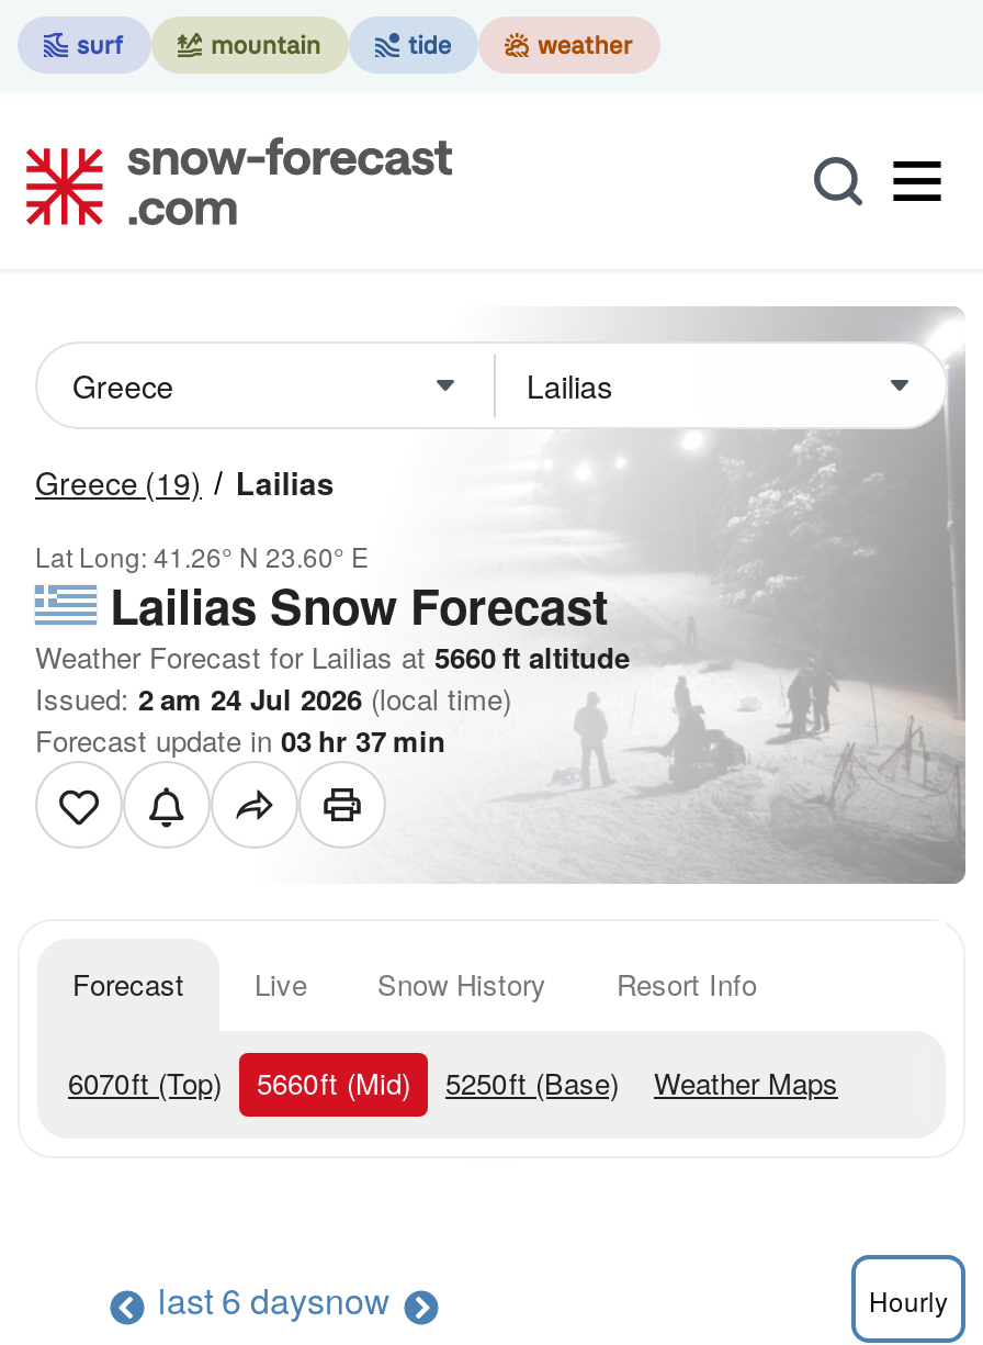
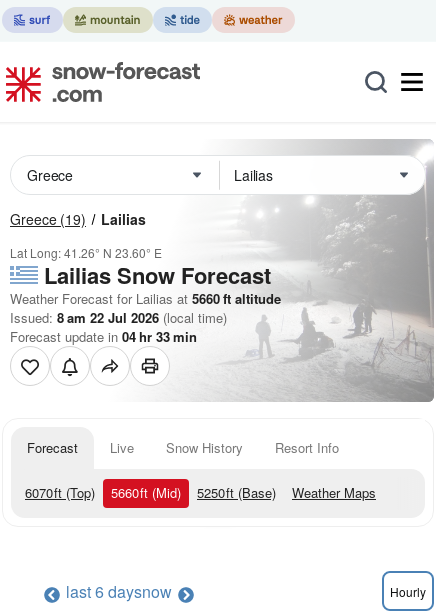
[35,677,511,719] Issued: 2 am 24 Jul 2026 (local time) -> [10,308,227,327] Issued: 8 am 22 Jul 2026 (local time)
[35,719,445,761] Forecast update in 03 hr 37 min -> [10,327,197,346] Forecast update in 04 hr 33 min

